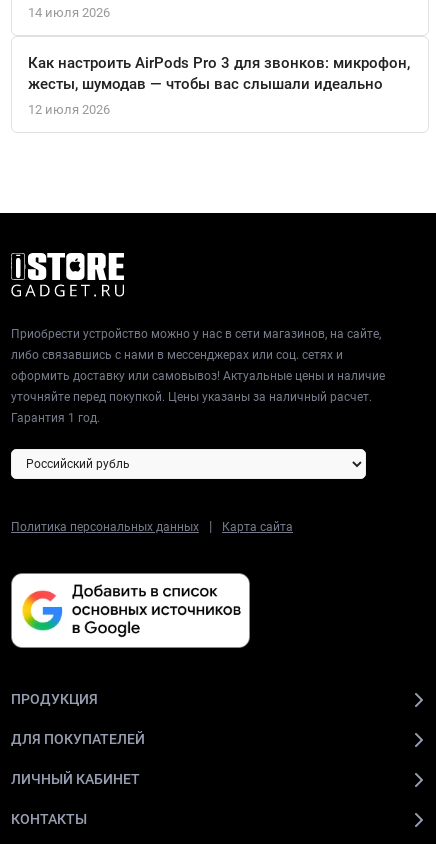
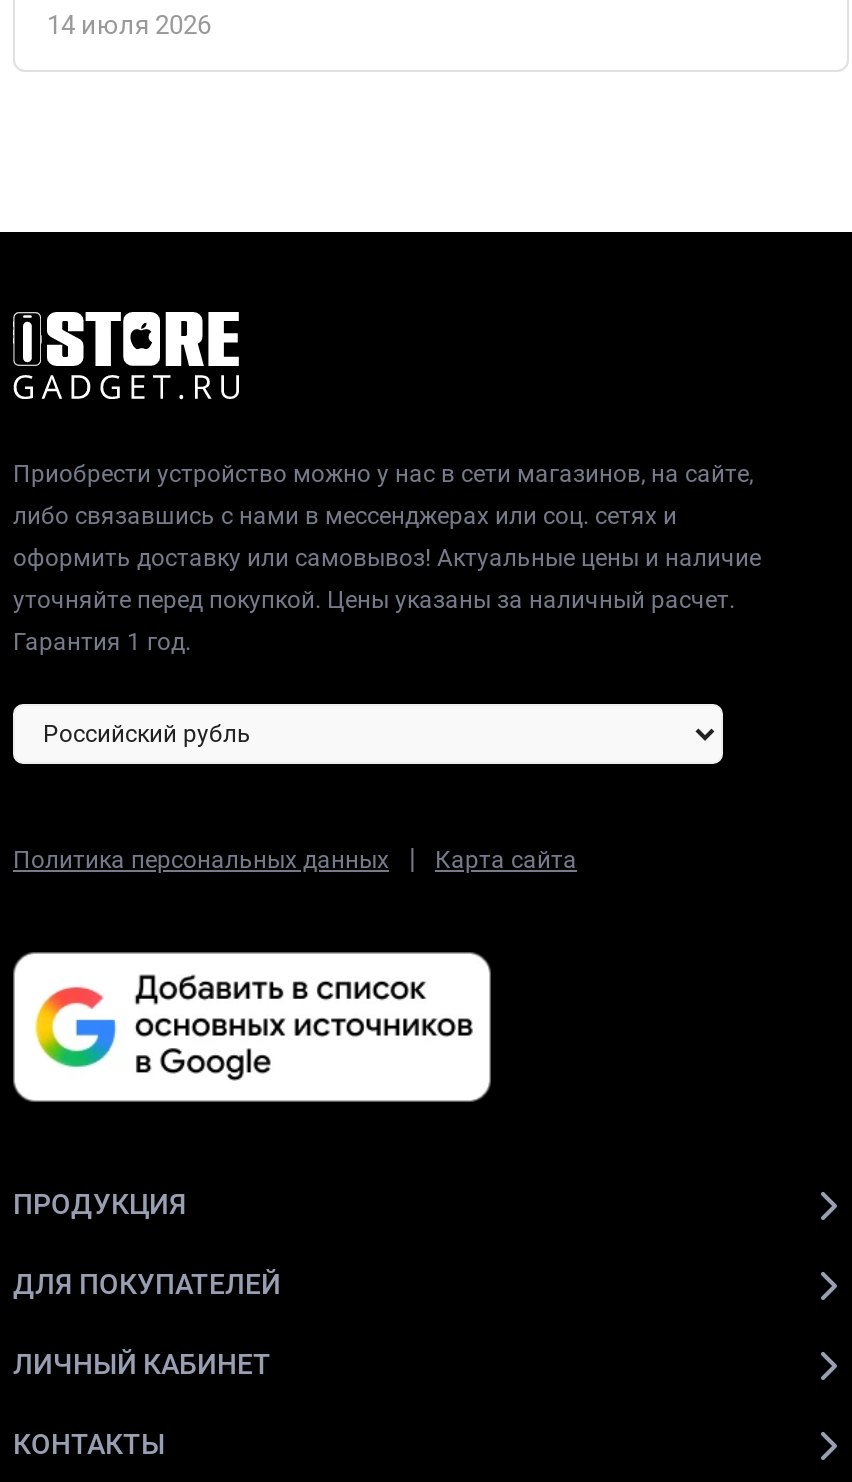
[28,53,410,116] Как настроить AirPods Pro 3 для звонков: микрофон, | жесты, шумодав — чтобы вас слышали идеально | 12 июля 2026 -> none

